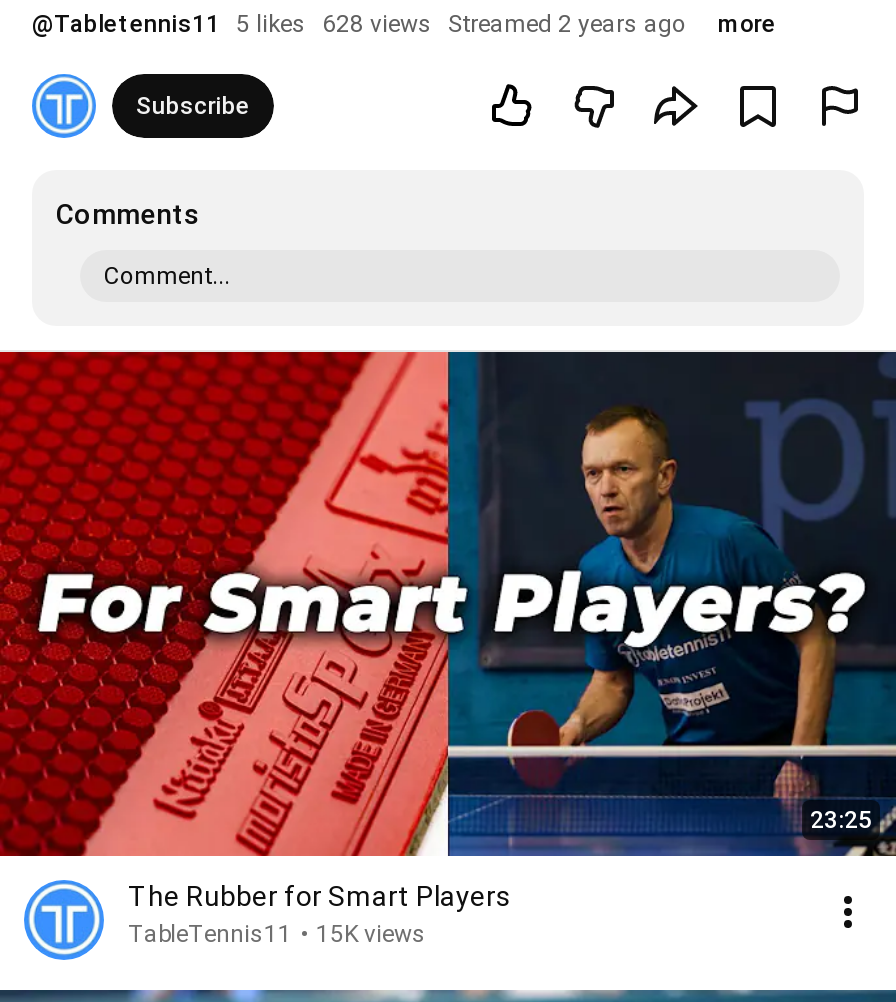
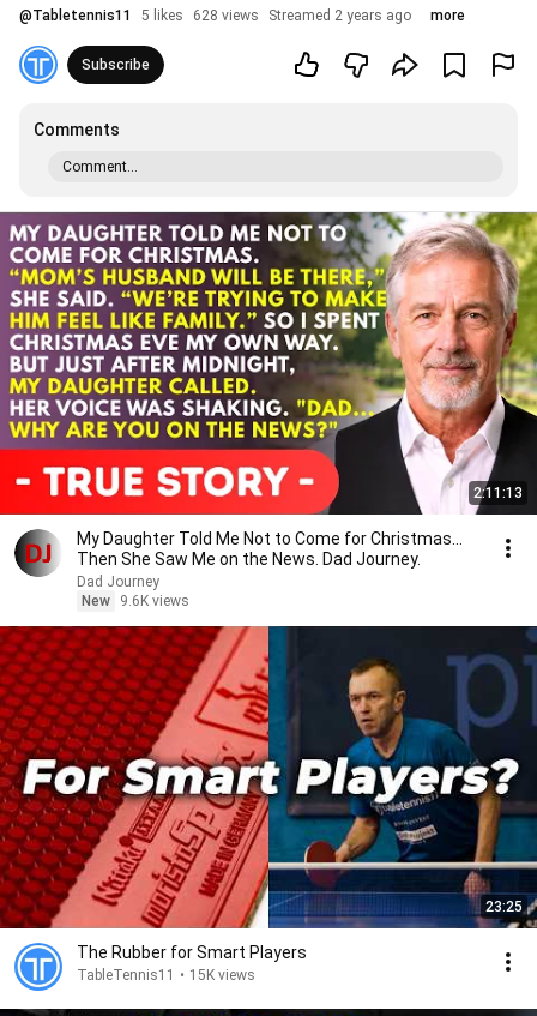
none -> [4,211,533,609] [image] | 2:11:13 | My Daughter Told Me Not to Come for Christmas… | Then She Saw Me on the News. Dad Journey. | Dad Journey | New 9.6K views
none -> [13,529,54,577] [image]

